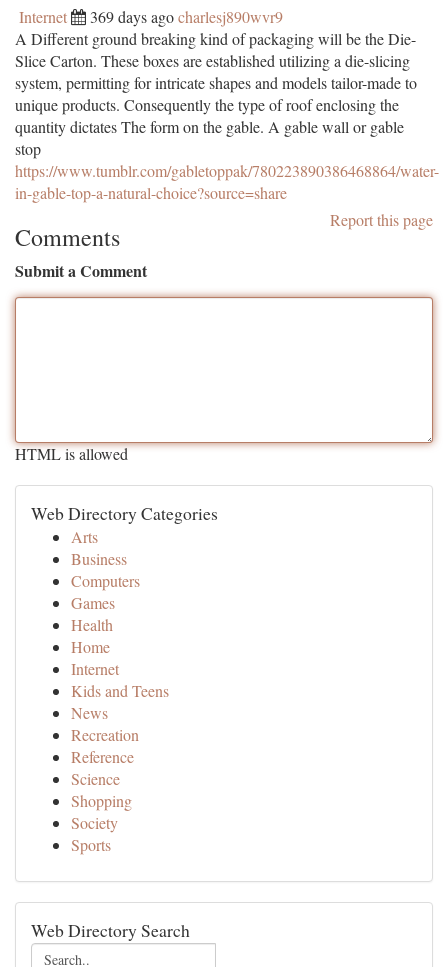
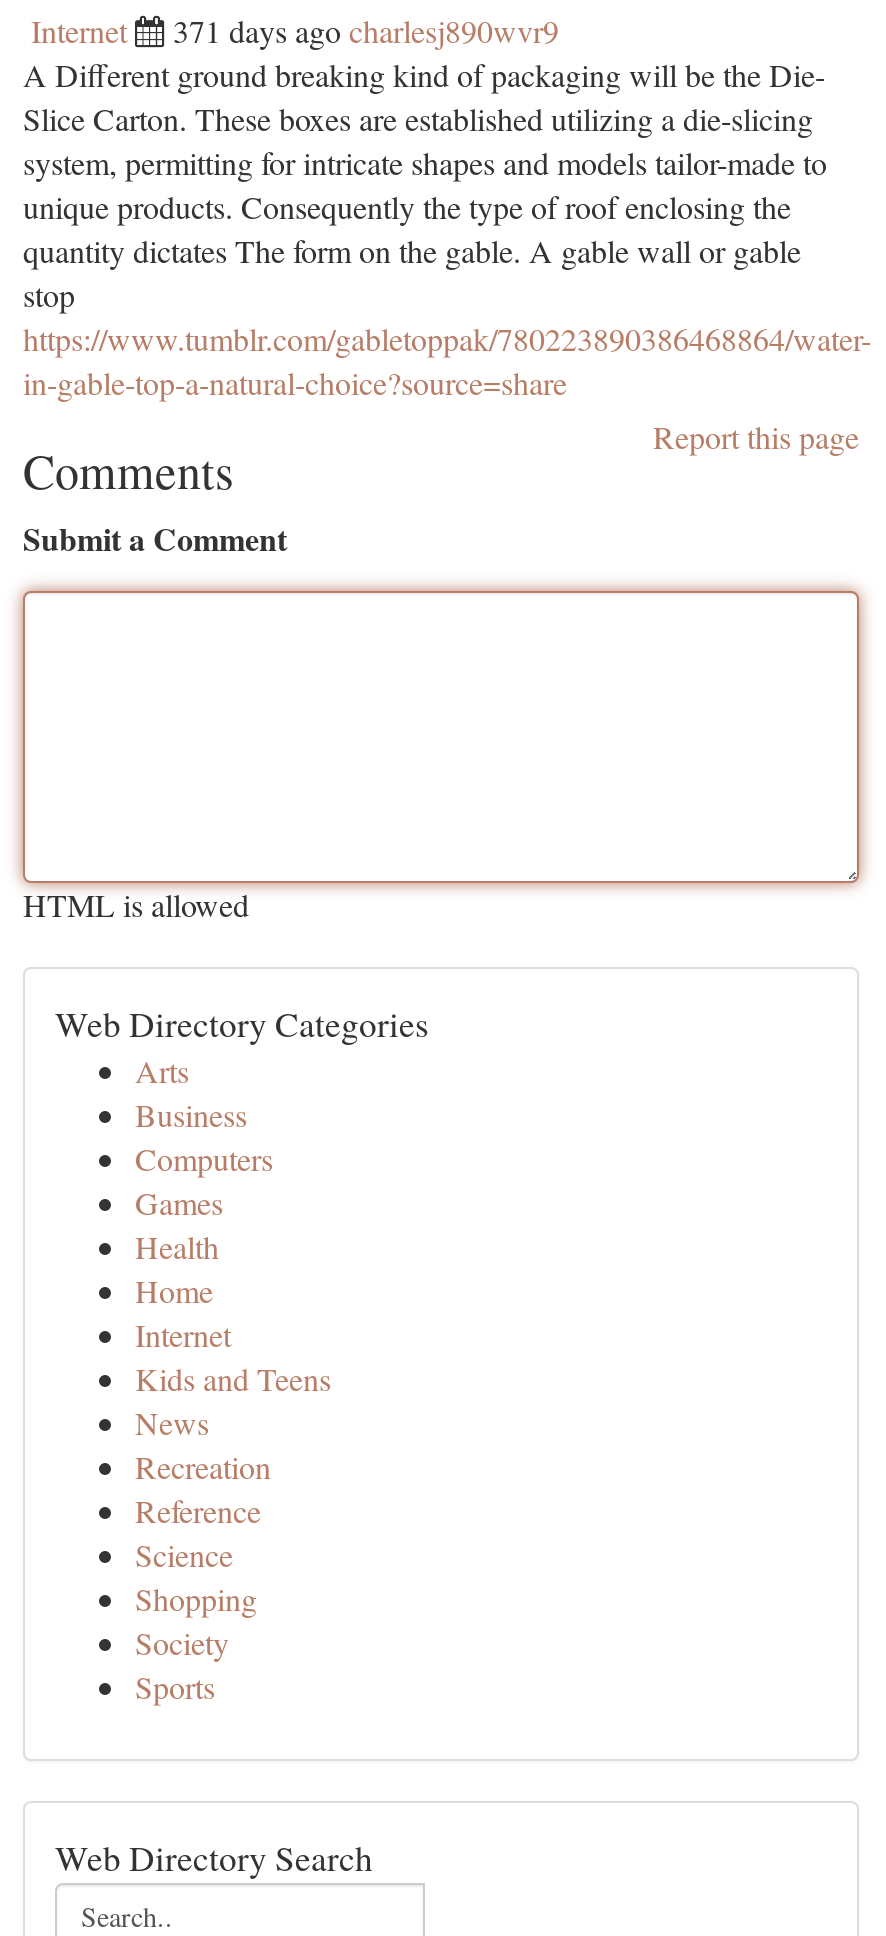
[90,6,283,27] 369 days ago charlesj890wvr9 -> [173,9,559,51] 371 days ago charlesj890wvr9

